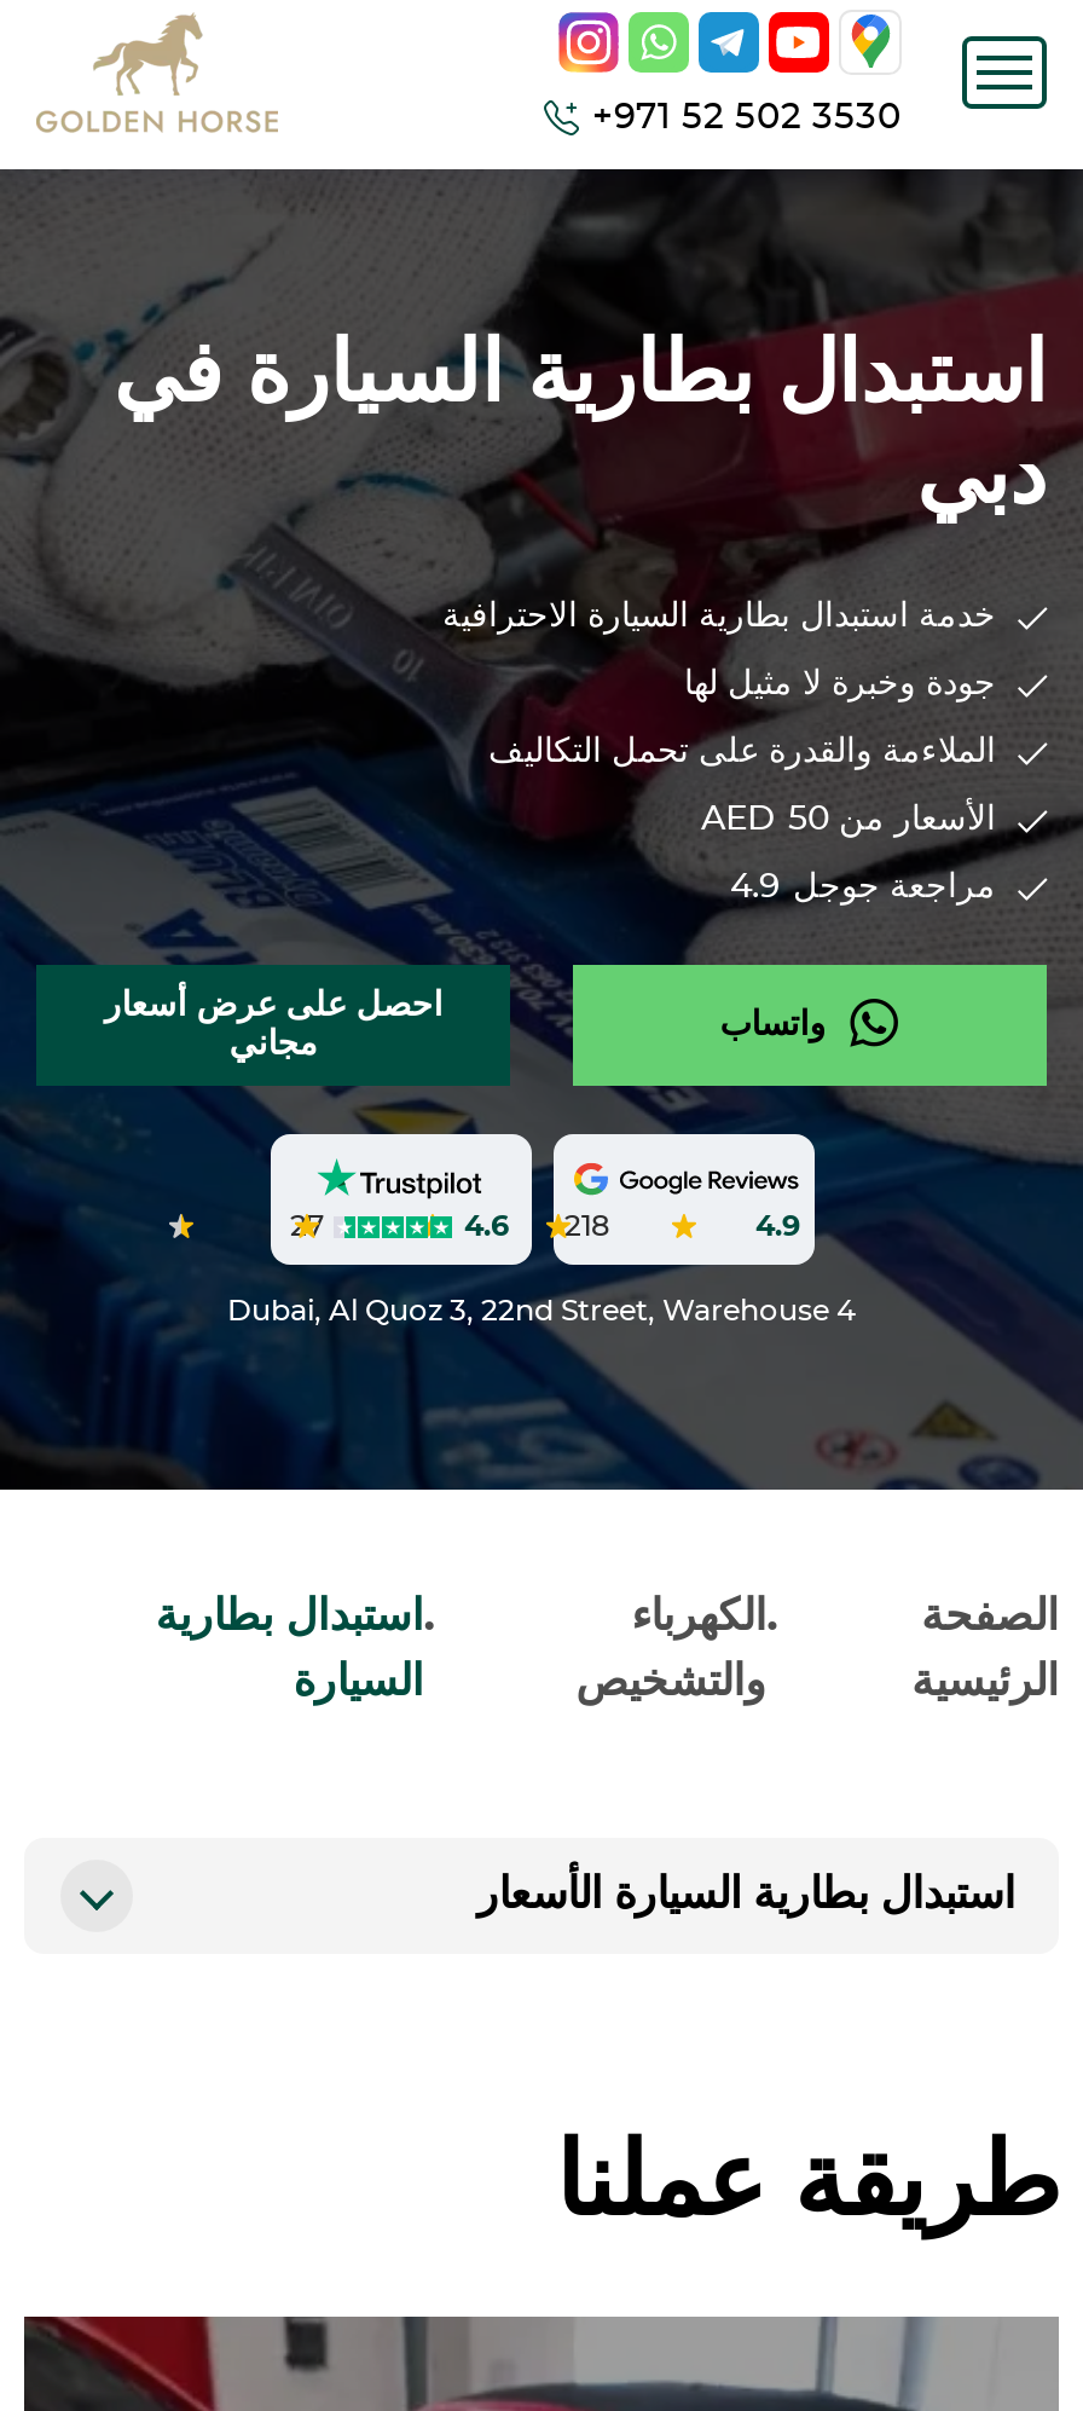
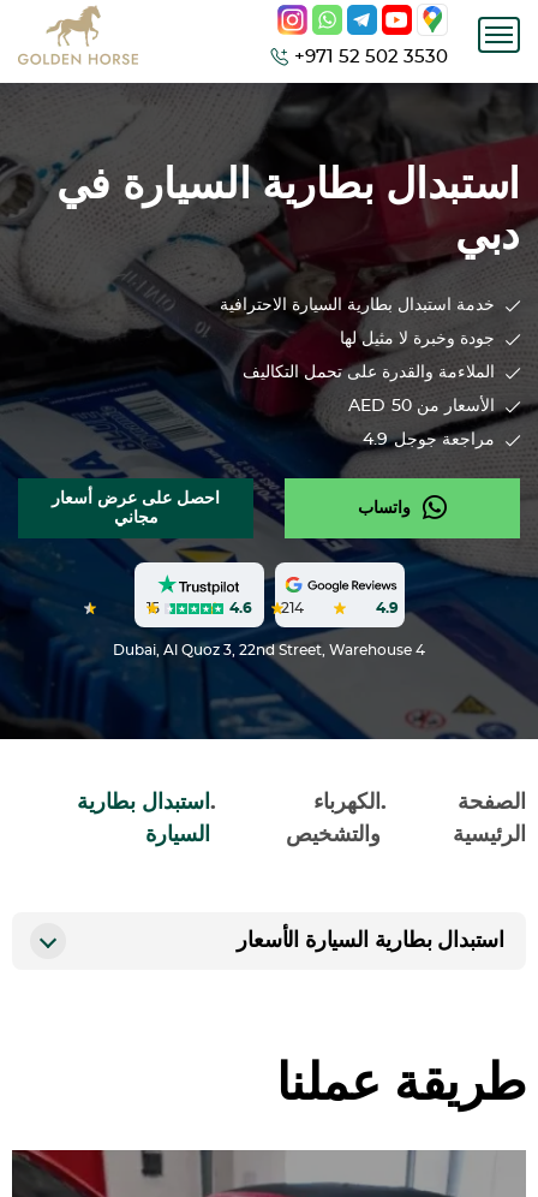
[290,1212,324,1241] 27 -> [146,601,159,615] 15
[464,1212,610,1242] 4.6 218 -> [229,601,303,616] 4.6 214

